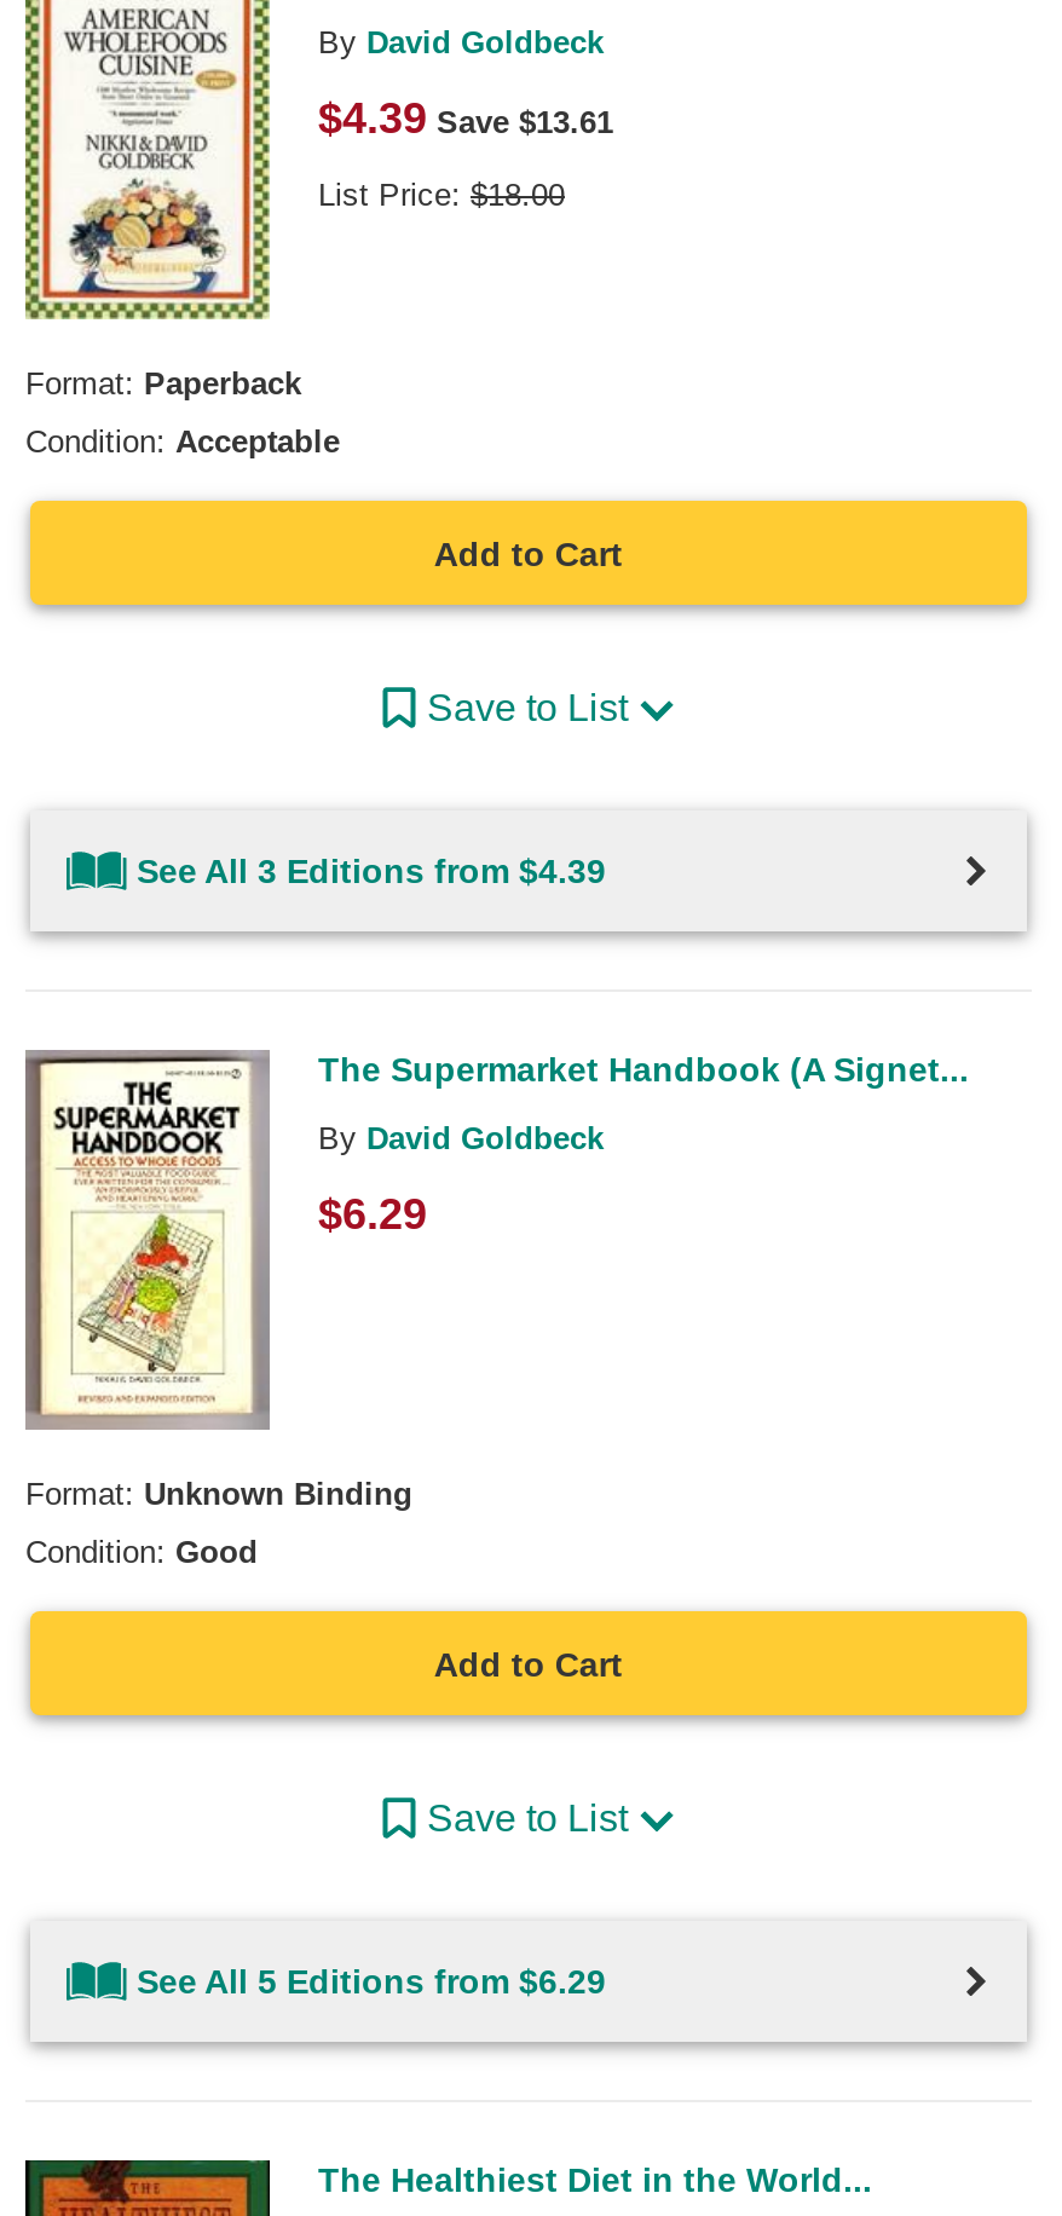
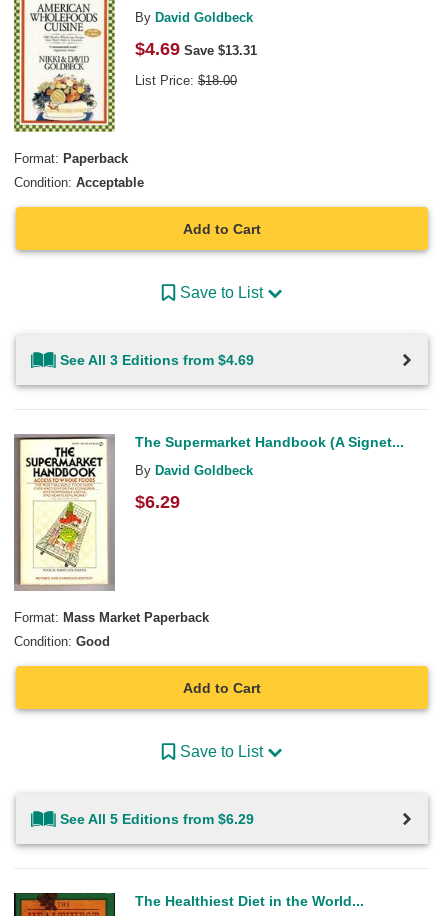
[318,93,613,142] $4.39 Save $13.61 -> [135,38,257,58] $4.69 Save $13.31
[137,853,606,891] See All 3 Editions from $4.39 -> [60,352,254,368] See All 3 Editions from $4.69
[25,1476,412,1512] Format: Unknown Binding -> [14,610,209,625] Format: Mass Market Paperback

